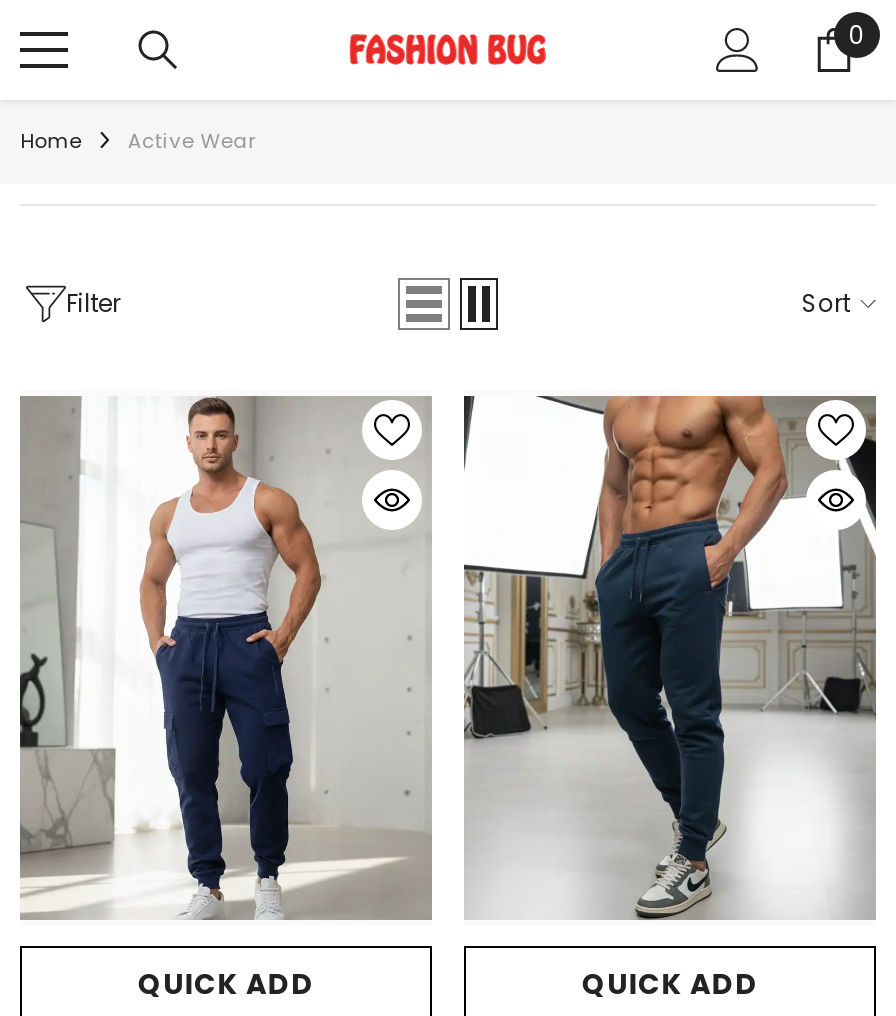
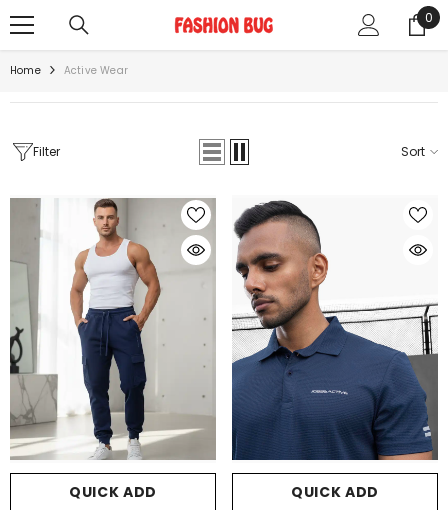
[462,394,878,922] [image] -> [231,198,438,461] [image]

